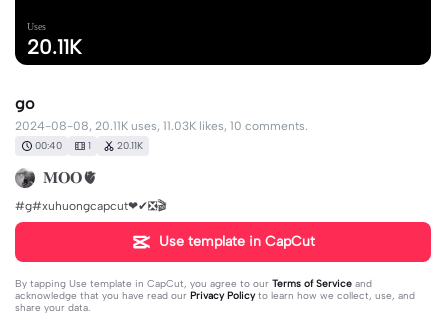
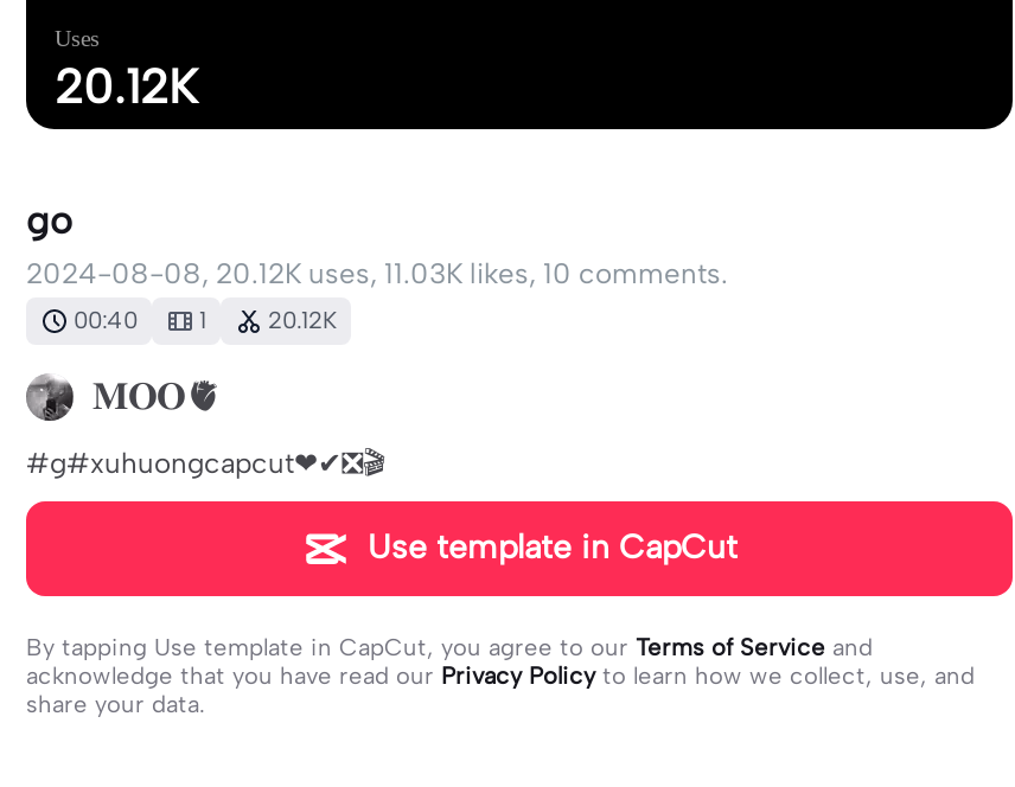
[27,35,81,59] 20.11K -> [55,59,197,116] 20.12K
[15,119,308,133] 2024-08-08, 20.11K uses, 11.03K likes, 10 comments. -> [26,257,728,290] 2024-08-08, 20.12K uses, 11.03K likes, 10 comments.
[35,139,143,152] 00:40 1 20.11K -> [74,305,337,335] 00:40 1 20.12K

